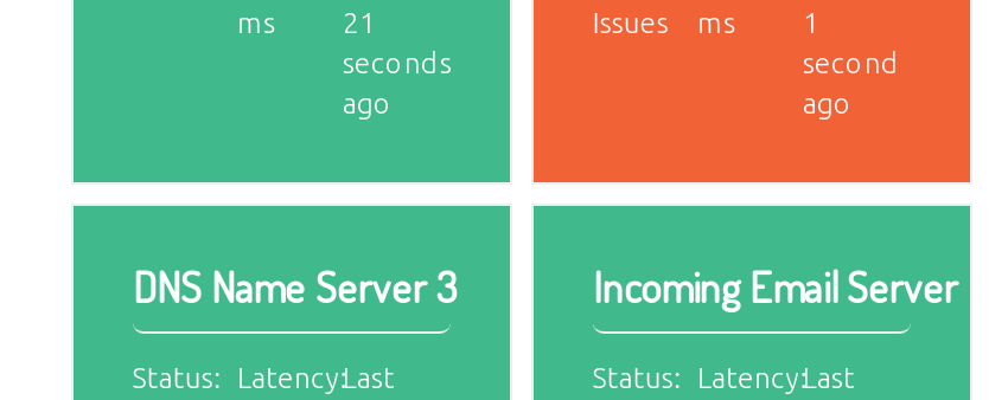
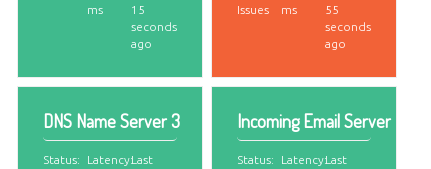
[343,7,376,37] 21 -> [131,3,145,16] 15
[803,7,900,78] 1 | second -> [325,3,371,33] 55 | seconds

